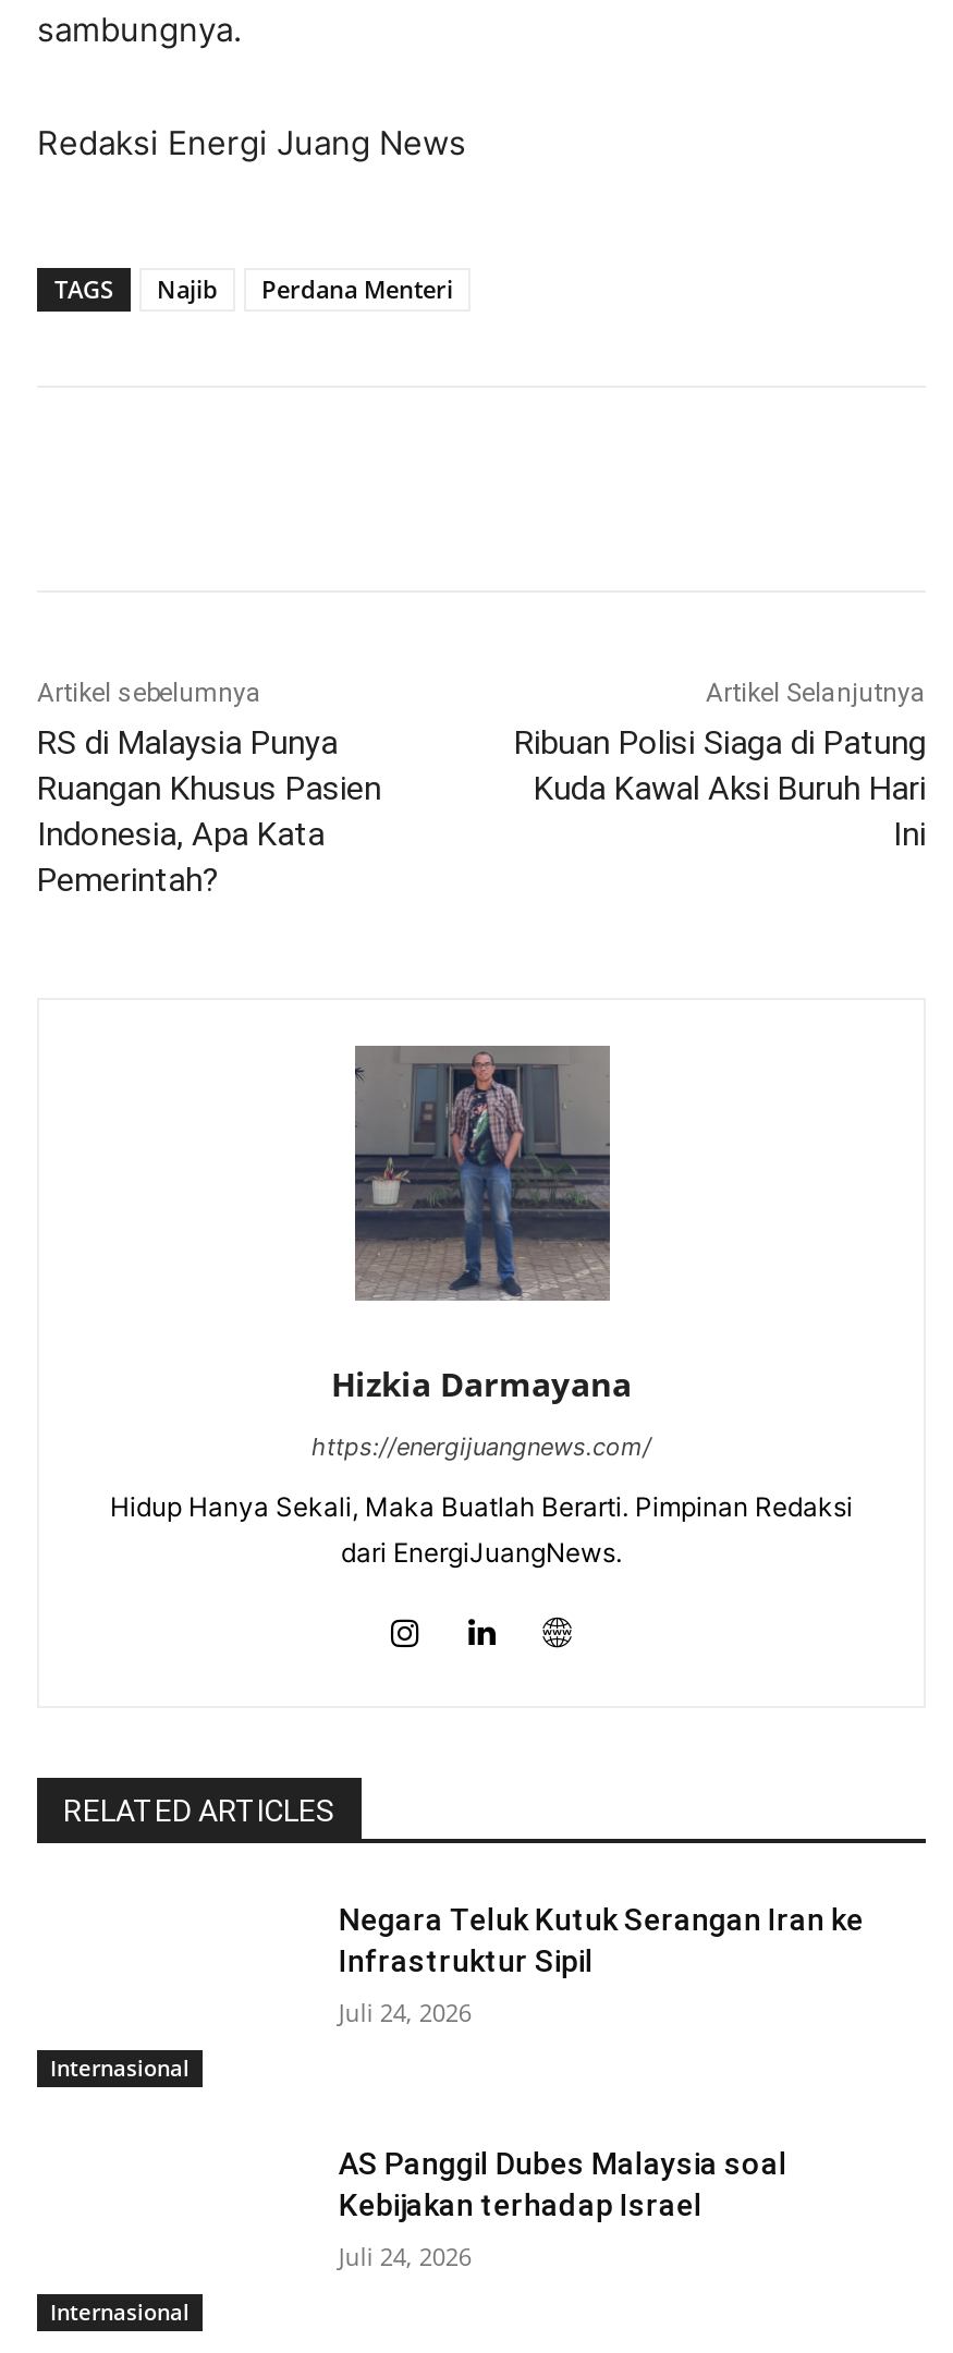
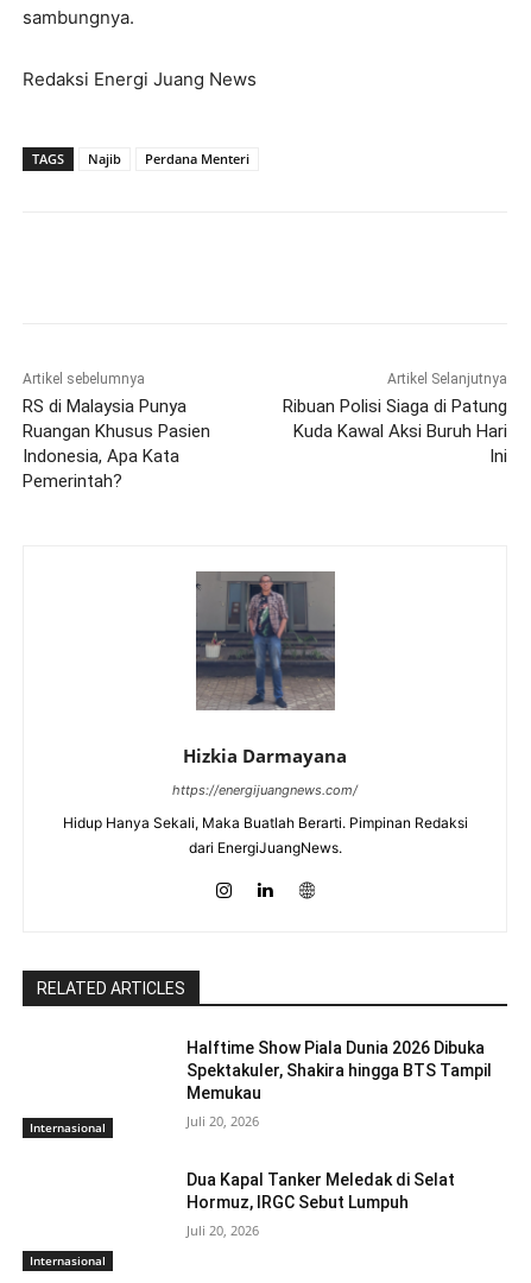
[339,1903,863,1980] Negara Teluk Kutuk Serangan Iran ke | Infrastruktur Sipil -> [187,1038,492,1102] Halftime Show Piala Dunia 2026 Dibuka | Spektakuler, Shakira hingga BTS Tampil | Memukau
[339,1997,471,2030] Juli 24, 2026 -> [187,1111,259,1129] Juli 20, 2026
[339,2146,787,2223] AS Panggil Dubes Malaysia soal | Kebijakan terhadap Israel -> [187,1170,455,1212] Dua Kapal Tanker Meledak di Selat | Hormuz, IRGC Sebut Lumpuh
[339,2240,471,2273] Juli 24, 2026 -> [187,1221,259,1239] Juli 20, 2026

